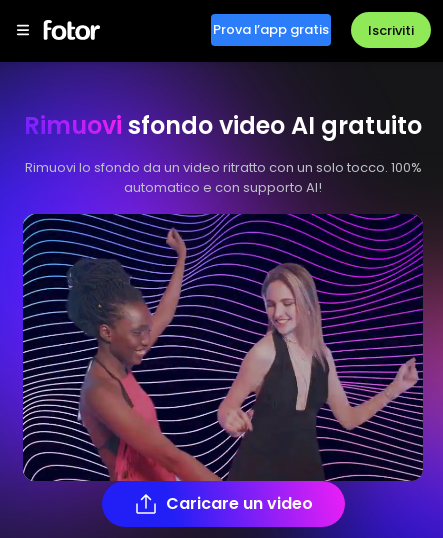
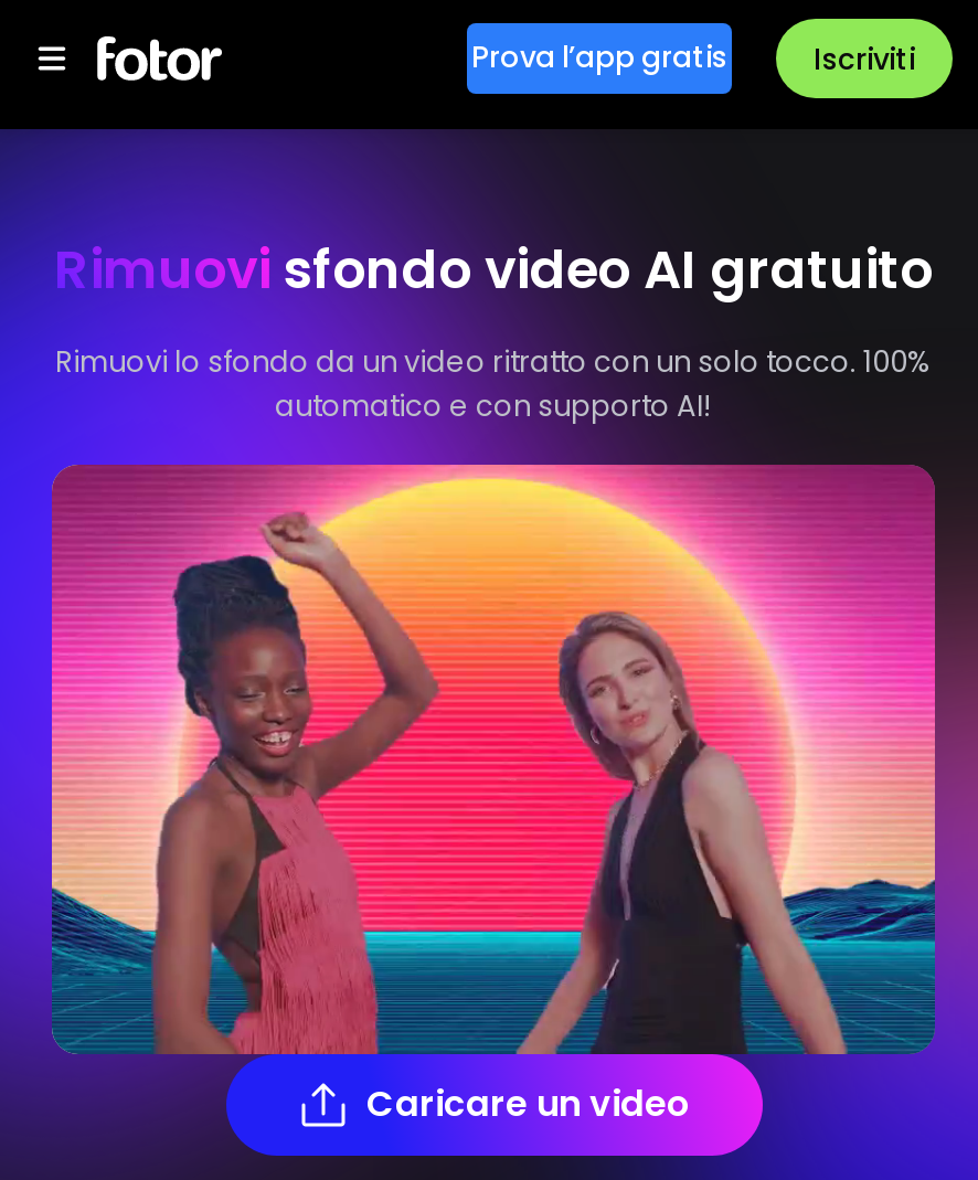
[22,213,424,482] [image] -> [50,463,937,1056] [image]

